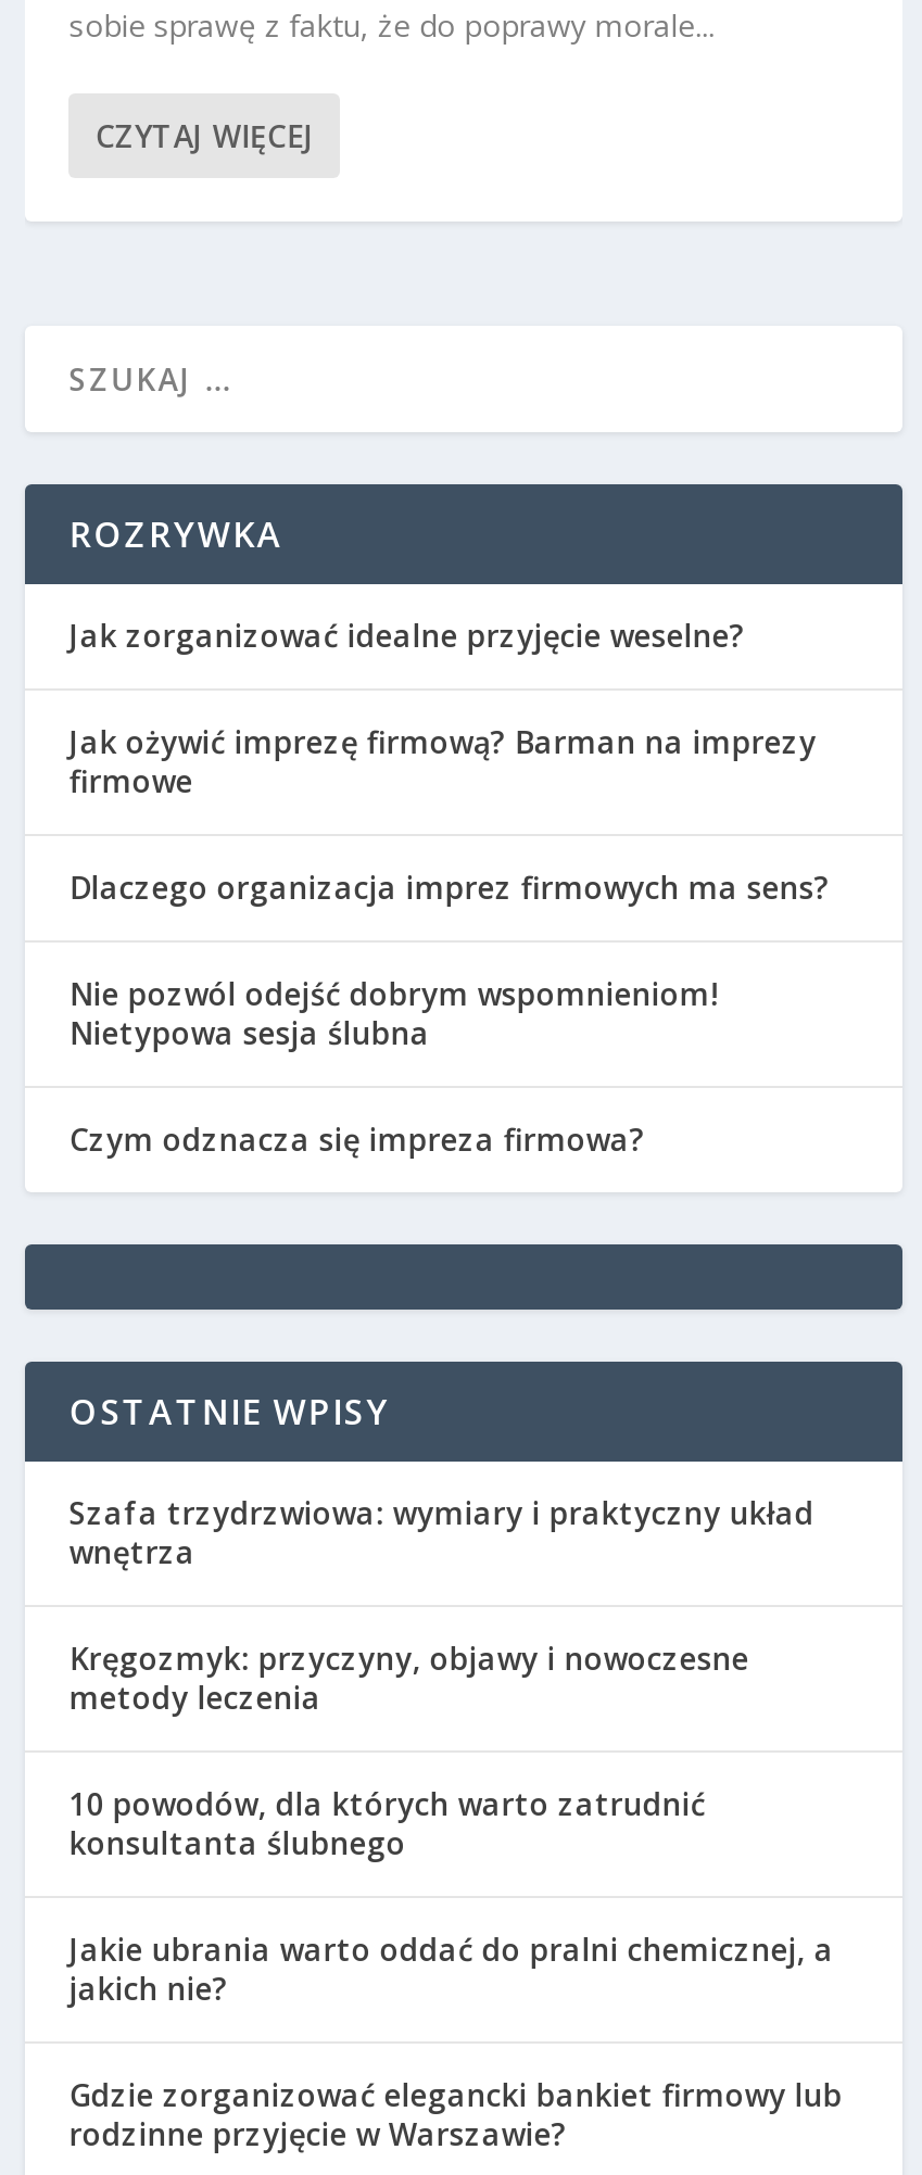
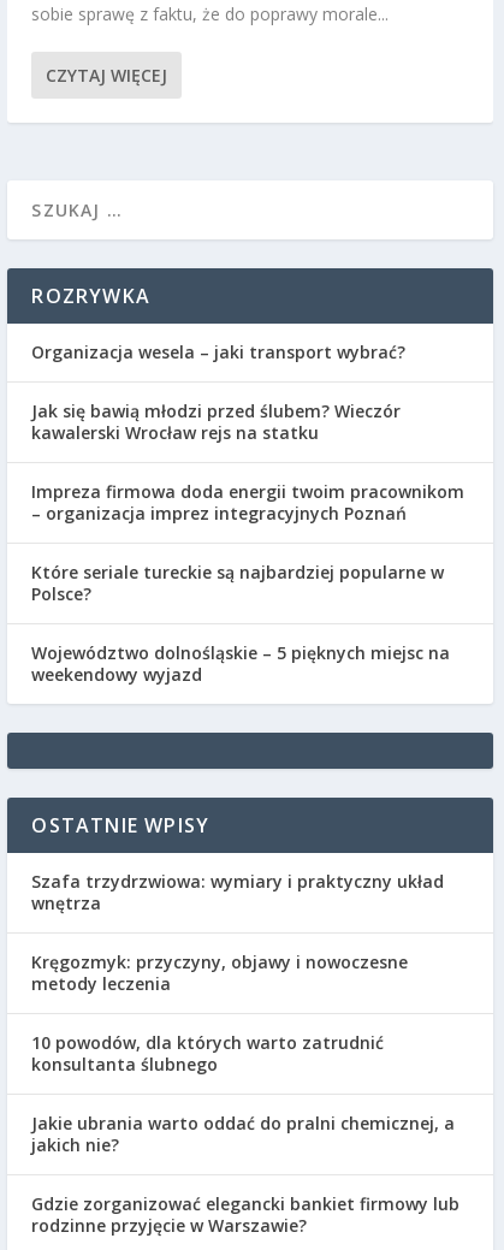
[69,615,745,656] Jak zorganizować idealne przyjęcie weselne? -> [32,341,406,364] Organizacja wesela – jaki transport wybrać?
[69,721,816,802] Jak ożywić imprezę firmową? Barman na imprezy | firmowe -> [32,400,401,444] Jak się bawią młodzi przed ślubem? Wieczór | kawalerski Wrocław rejs na statku
[69,867,829,908] Dlaczego organizacja imprez firmowych ma sens? -> [32,480,465,525] Impreza firmowa doda energii twoim pracownikom | – organizacja imprez integracyjnych Poznań
[69,973,719,1054] Nie pozwól odejść dobrym wspomnieniom! | Nietypowa sesja ślubna -> [32,561,444,605] Które seriale tureckie są najbardziej popularne w | Polsce?
[69,1119,645,1160] Czym odznacza się impreza firmowa? -> [32,641,450,686] Województwo dolnośląskie – 5 pięknych miejsc na | weekendowy wyjazd

